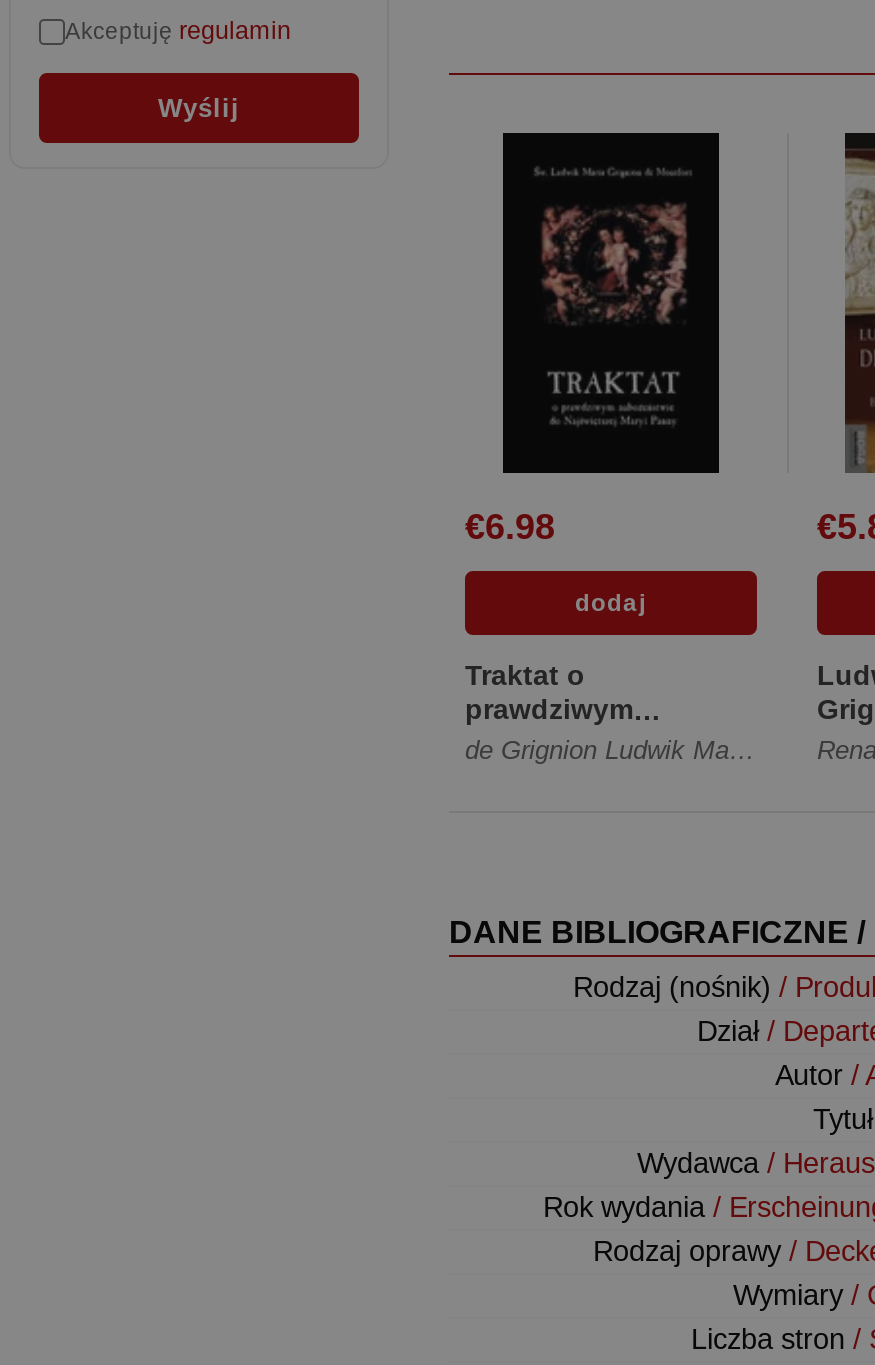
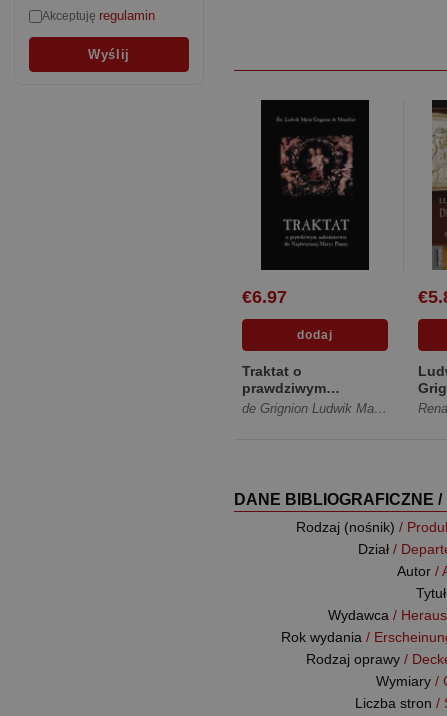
[465,508,555,548] €6.98 -> [242,287,287,307] €6.97

